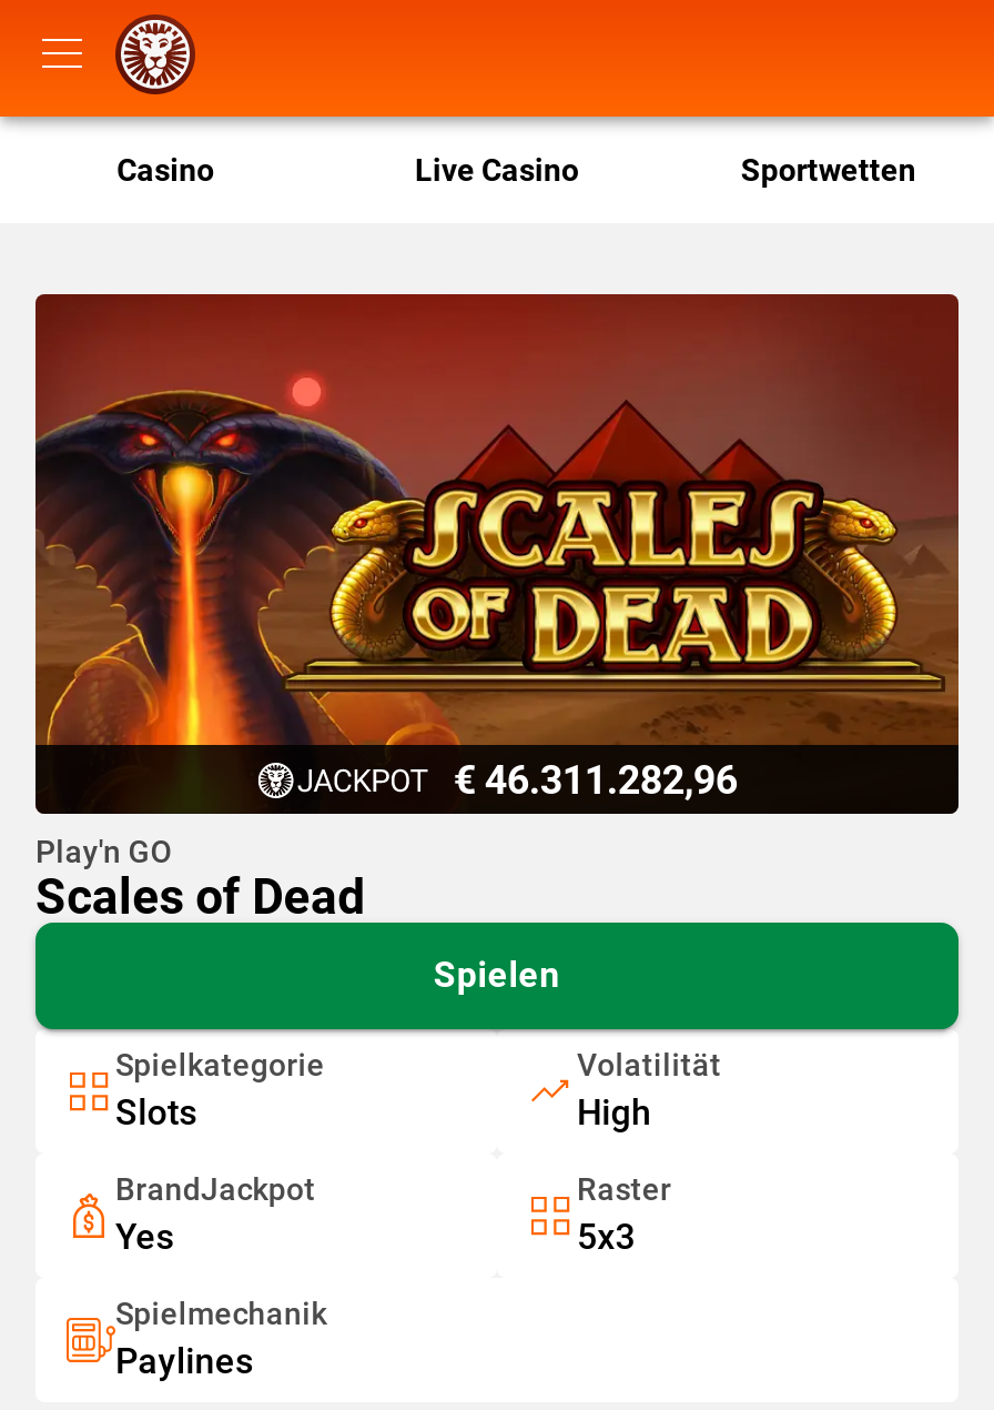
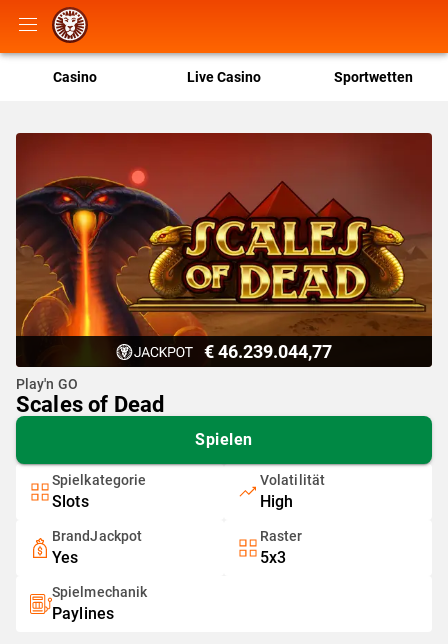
[454,756,738,803] € 46.311.282,96 -> [204,341,332,362] € 46.239.044,77

